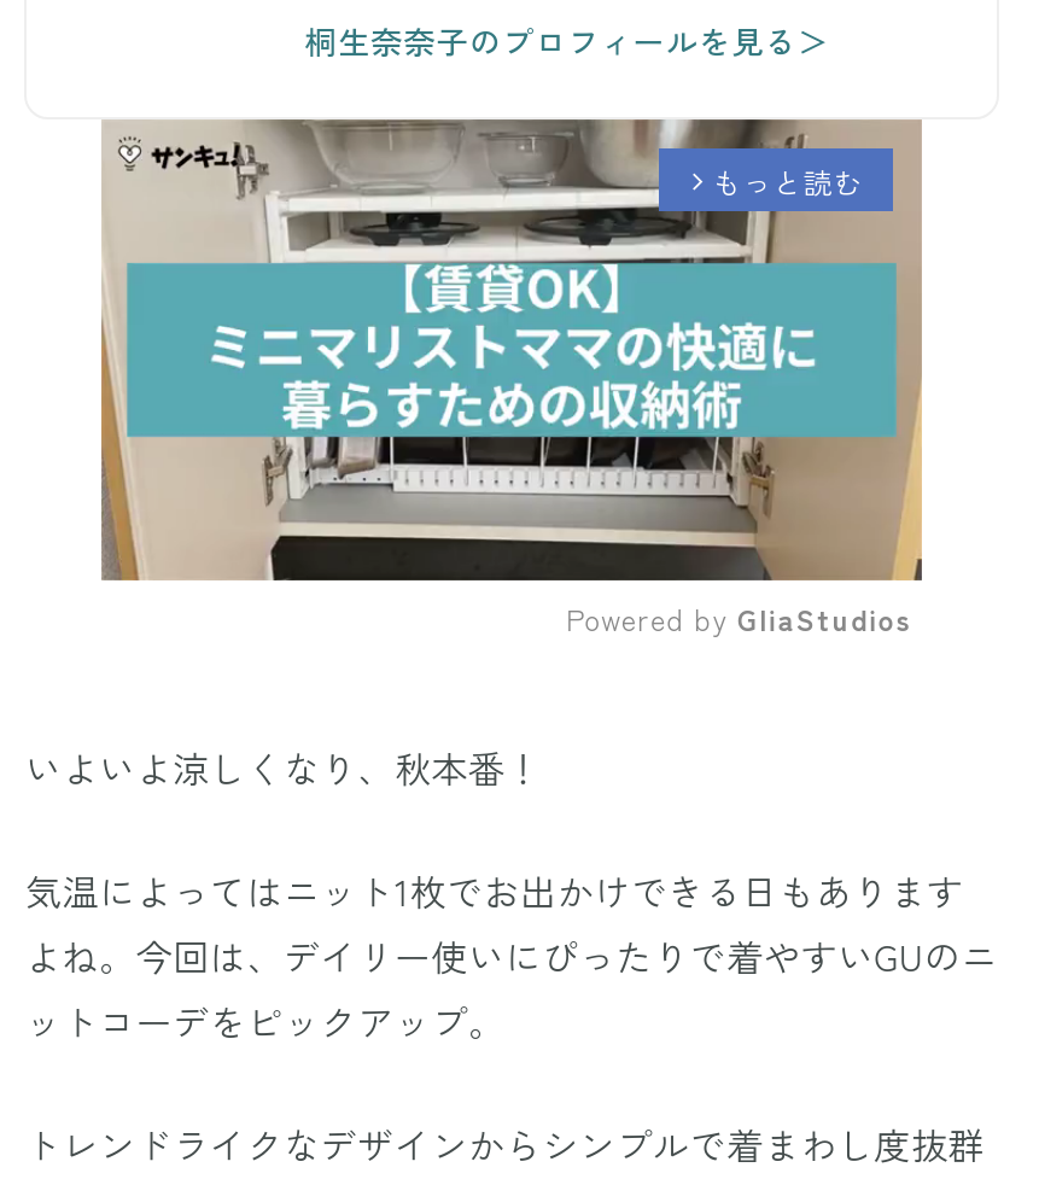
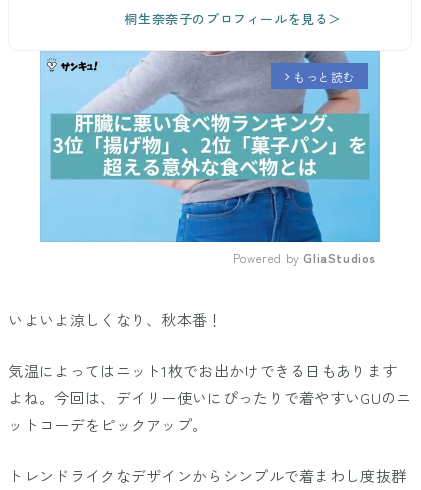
[99,117,924,583] [image] -> [39,51,381,243] [image]

